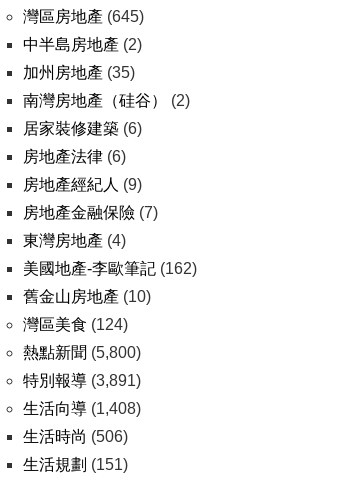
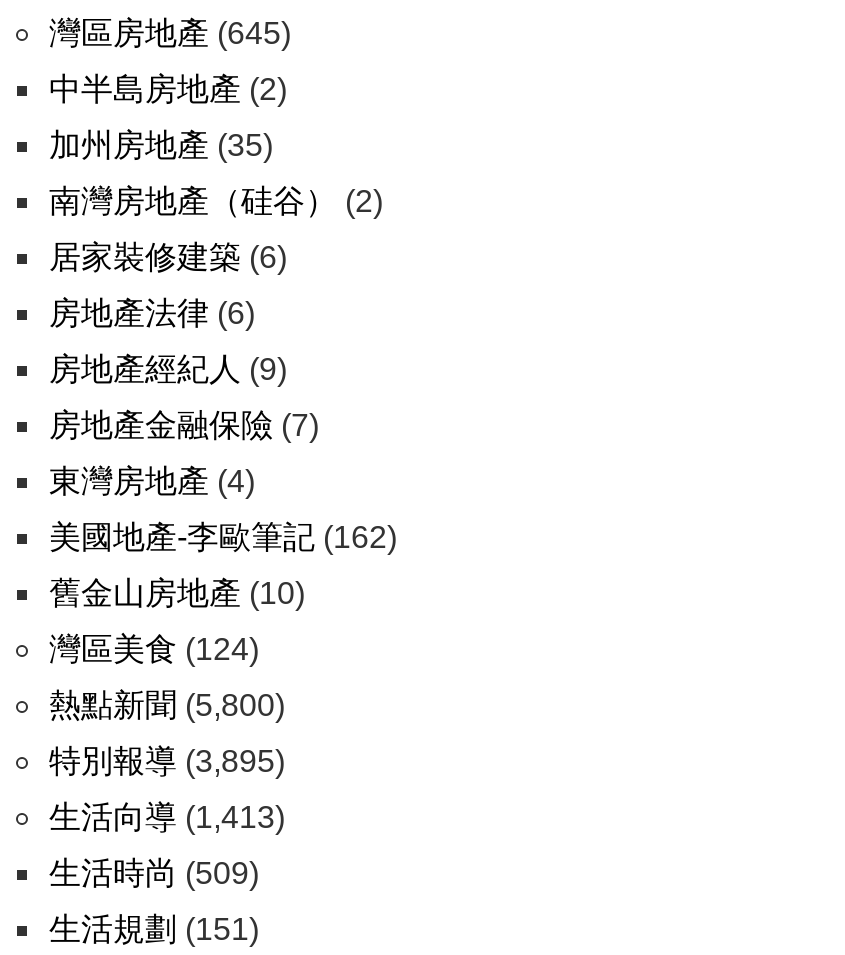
[23,372,141,389] 特別報導(3,891) -> [49,744,285,778] 特別報導(3,895)
[23,400,141,417] 生活向導(1,408) -> [49,800,285,834] 生活向導(1,413)
[23,428,128,445] 生活時尚(506) -> [49,856,259,890] 生活時尚(509)

